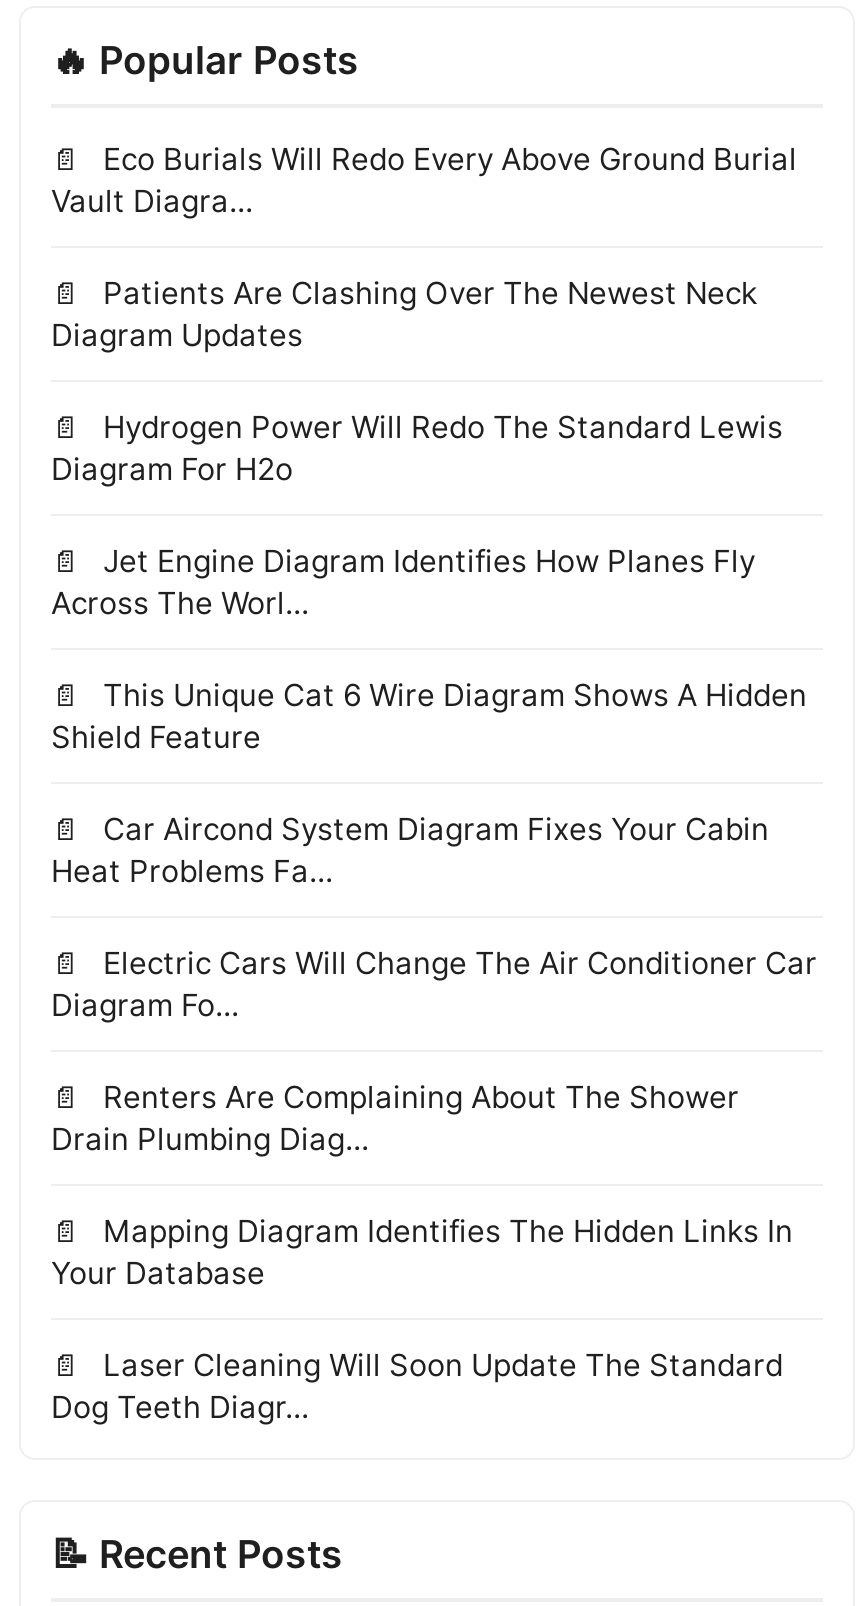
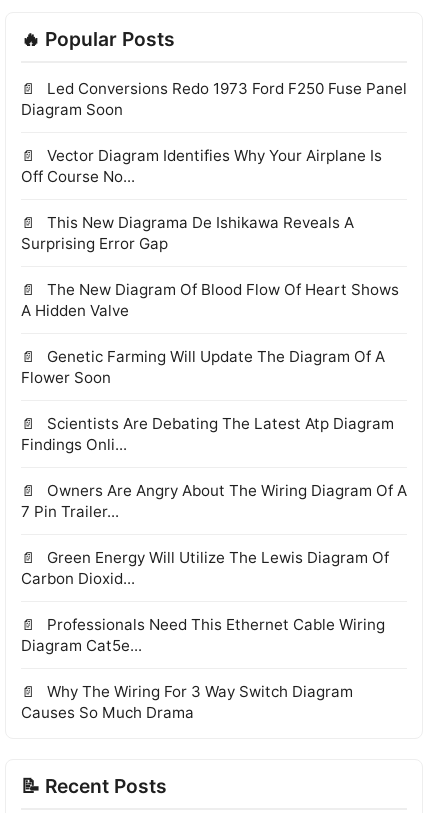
[51,139,797,219] Eco Burials Will Redo Every Above Ground Burial | Vault Diagra... -> [21,79,407,119] Led Conversions Redo 1973 Ford F250 Fuse Panel | Diagram Soon
[51,273,757,353] Patients Are Clashing Over The Newest Neck | Diagram Updates -> [21,146,382,186] Vector Diagram Identifies Why Your Airplane Is | Off Course No...
[51,407,783,487] Hydrogen Power Will Redo The Standard Lewis | Diagram For H2o -> [21,213,354,253] This New Diagrama De Ishikawa Reveals A | Surprising Error Gap
[51,541,755,621] Jet Engine Diagram Identifies How Planes Fly | Across The Worl... -> [21,280,399,320] The New Diagram Of Blood Flow Of Heart Shows | A Hidden Valve
[51,675,807,755] This Unique Cat 6 Wire Diagram Shows A Hidden | Shield Feature -> [21,347,385,387] Genetic Farming Will Update The Diagram Of A | Flower Soon
[51,809,769,889] Car Aircond System Diagram Fixes Your Cabin | Heat Problems Fa... -> [21,414,394,454] Scientists Are Debating The Latest Atp Diagram | Findings Onli...
[51,943,817,1023] Electric Cars Will Change The Air Conditioner Car | Diagram Fo... -> [21,481,407,521] Owners Are Angry About The Wiring Diagram Of A | 7 Pin Trailer...
[51,1077,739,1157] Renters Are Complaining About The Shower | Drain Plumbing Diag... -> [21,548,389,588] Green Energy Will Utilize The Lewis Diagram Of | Carbon Dioxid...
[51,1211,793,1291] Mapping Diagram Identifies The Hidden Links In | Your Database -> [21,615,385,655] Professionals Need This Ethernet Cable Wiring | Diagram Cat5e...
[51,1345,783,1425] Laser Cleaning Will Soon Update The Standard | Dog Teeth Diagr... -> [21,682,353,722] Why The Wiring For 3 Way Switch Diagram | Causes So Much Drama

